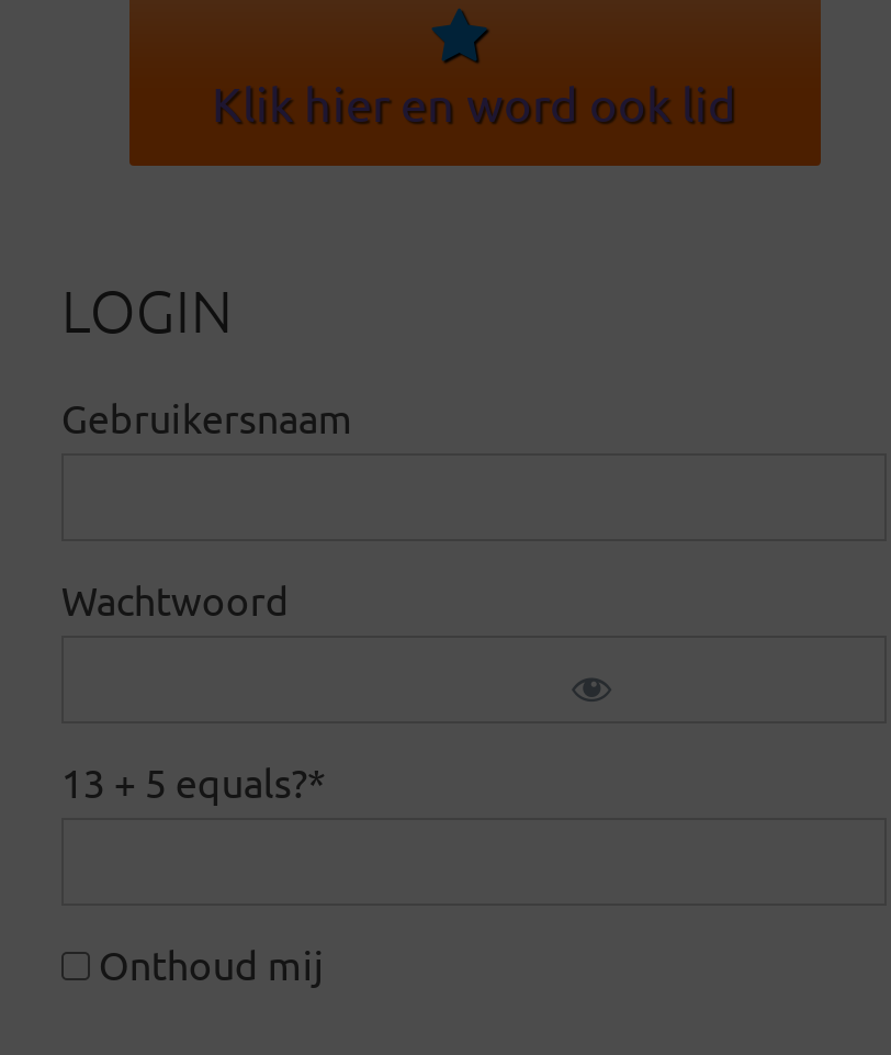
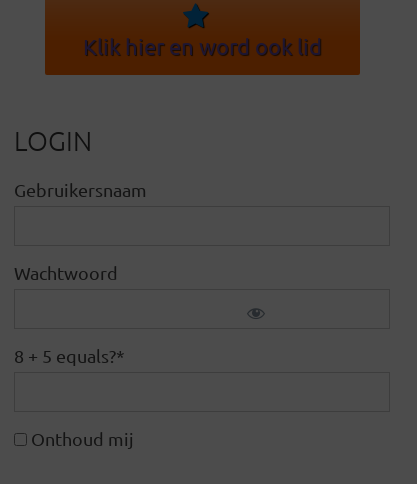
[61,758,327,804] 13 + 5 equals?* -> [14,345,125,366] 8 + 5 equals?*

